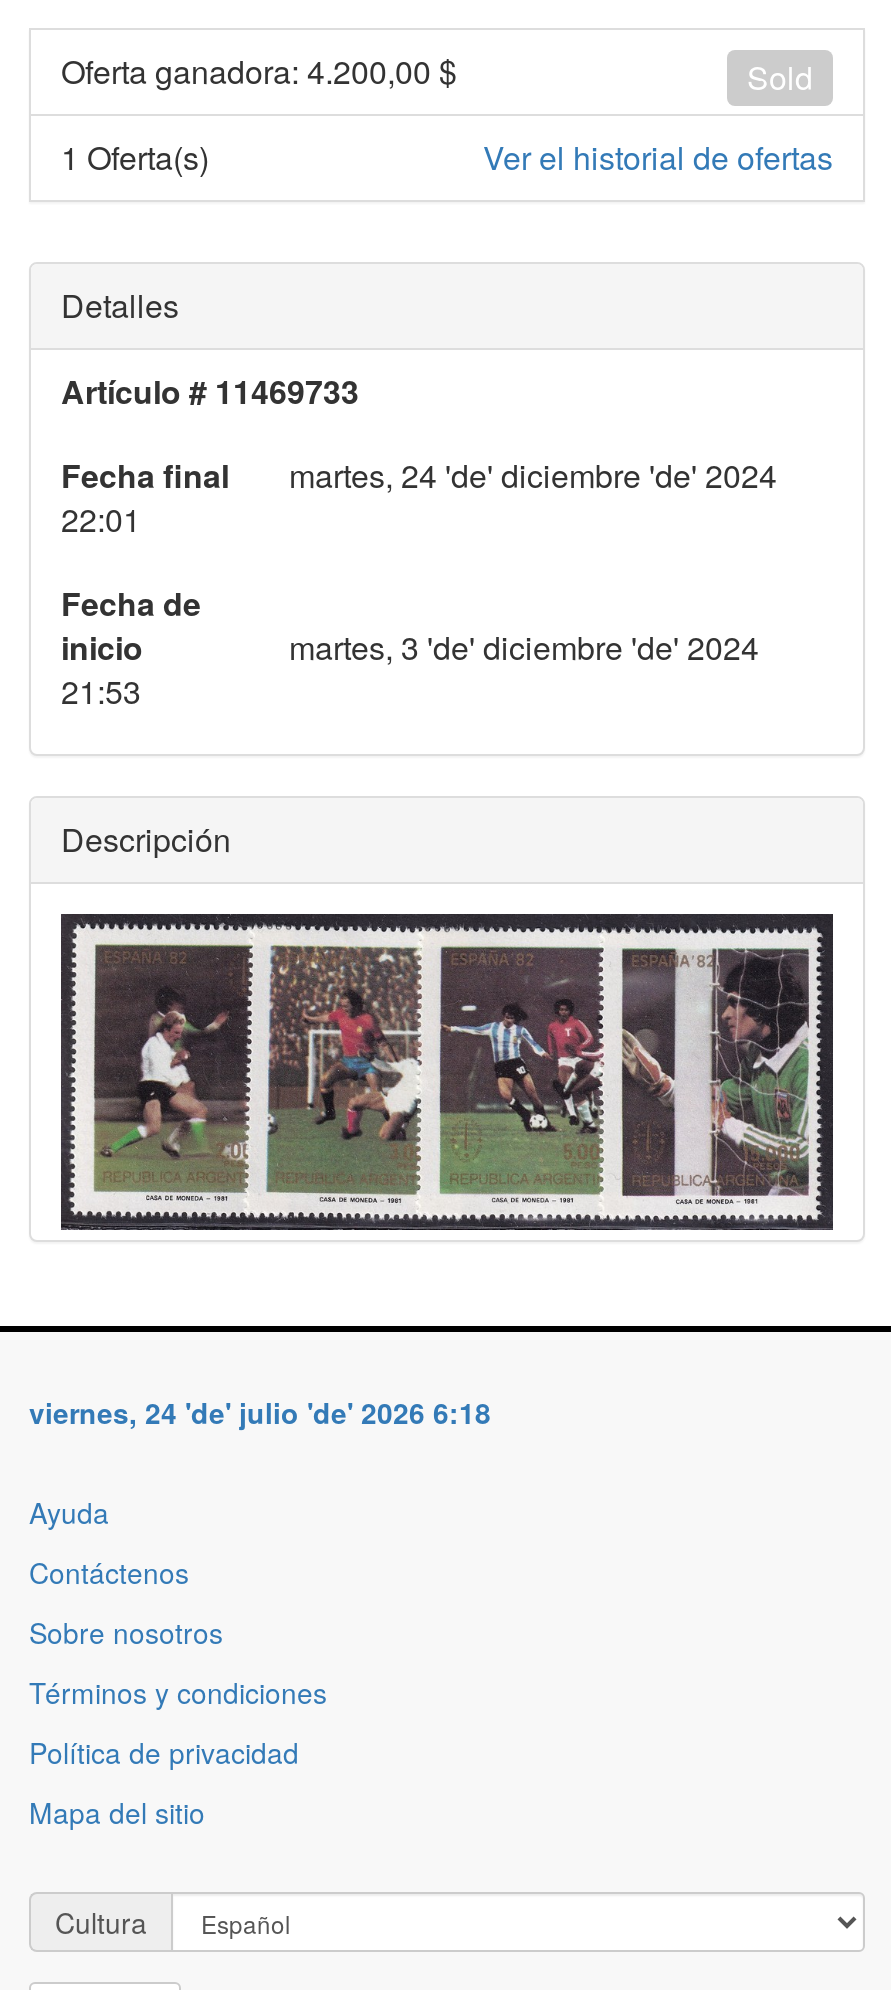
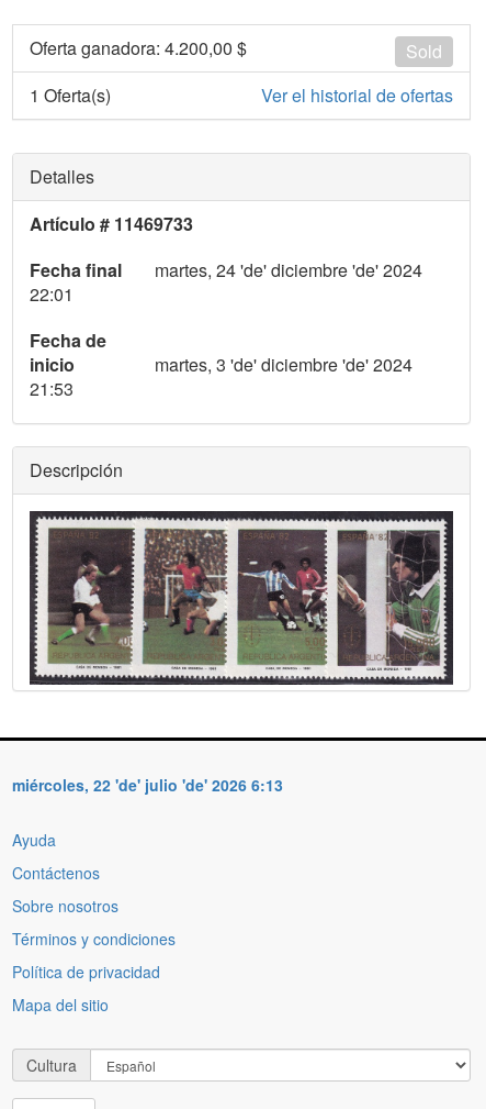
[29,1392,491,1432] viernes, 24 'de' julio 'de' 2026 6:18 -> [12,774,283,796] miércoles, 22 'de' julio 'de' 2026 6:13

